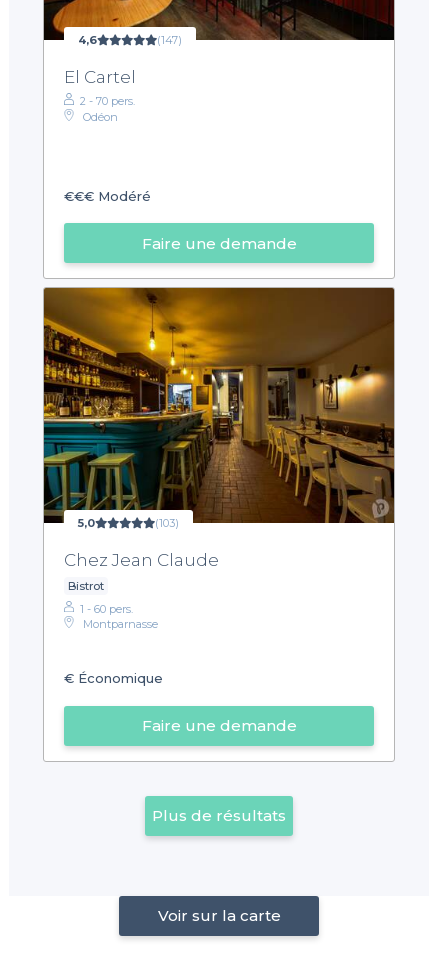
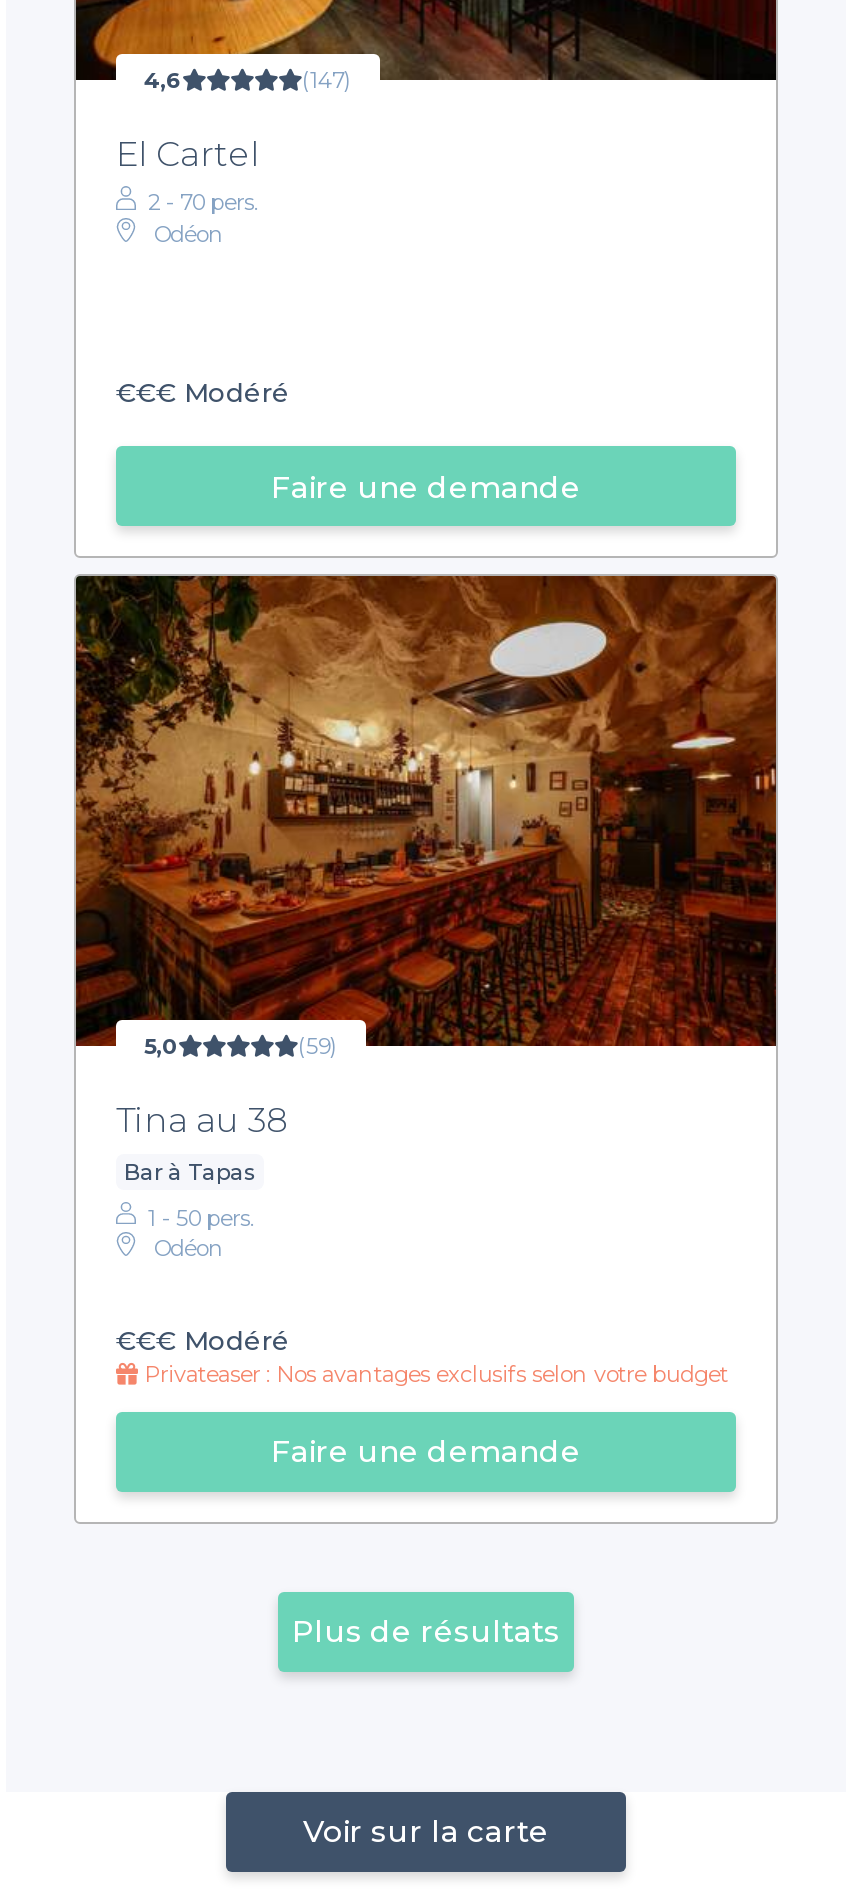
[43,287,395,530] [image] | (103) -> [74,574,778,1059] [image] | (59)
[64,550,219,593] Chez Jean Claude | Bistrot -> [116,1099,288,1185] Tina au 38 | Bar à Tapas
[80,601,158,631] 1 - 60 pers. | Montparnasse -> [148,1203,254,1263] 1 - 50 pers. | Odéon
[64,670,163,686] €Économique -> [116,1324,728,1388] €€€Modéré | Privateaser : Nos avantages exclusifs selon votre budget

